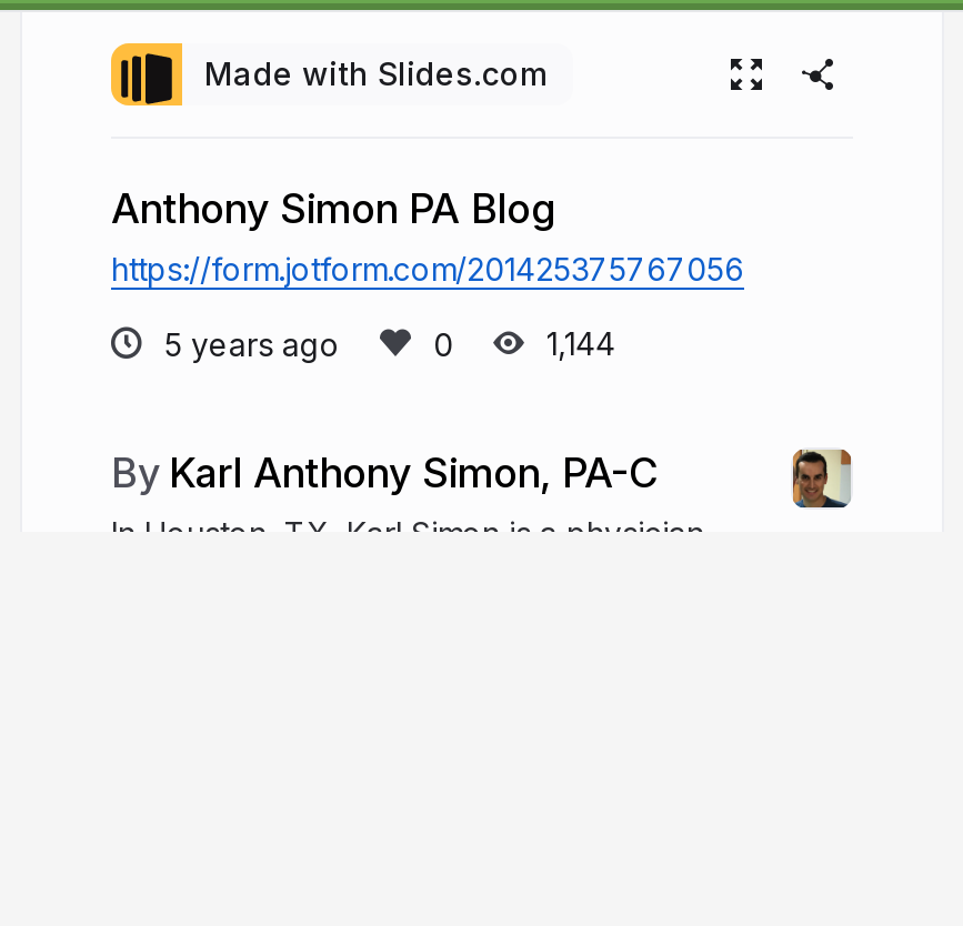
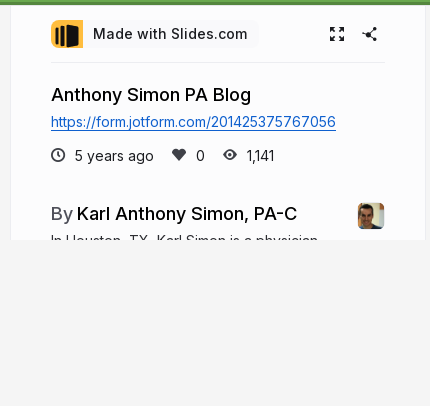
[546,325,615,362] 1,144 -> [247,147,274,164] 1,141

